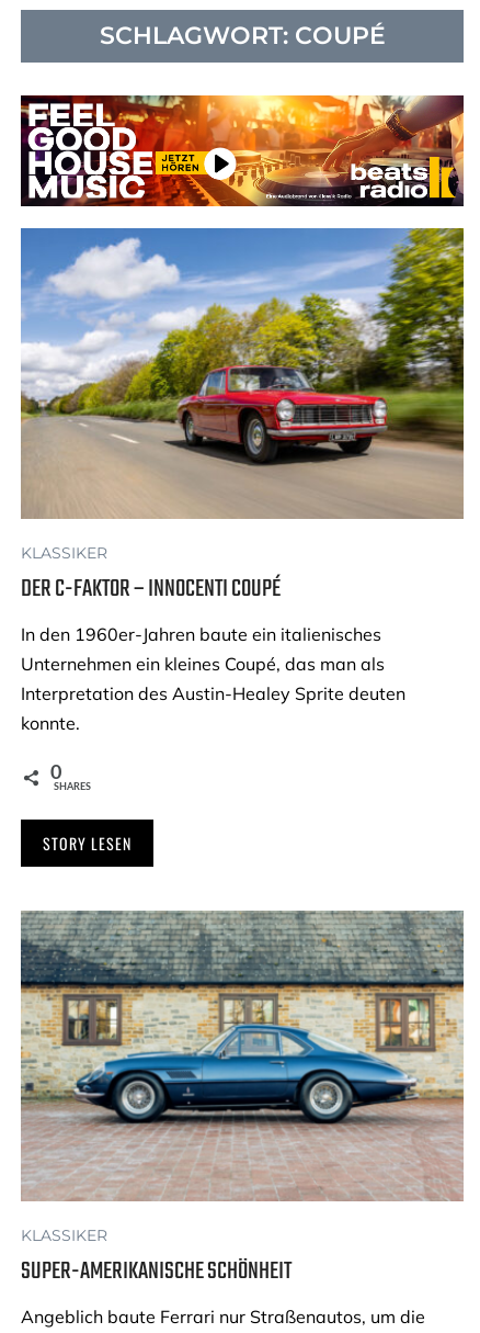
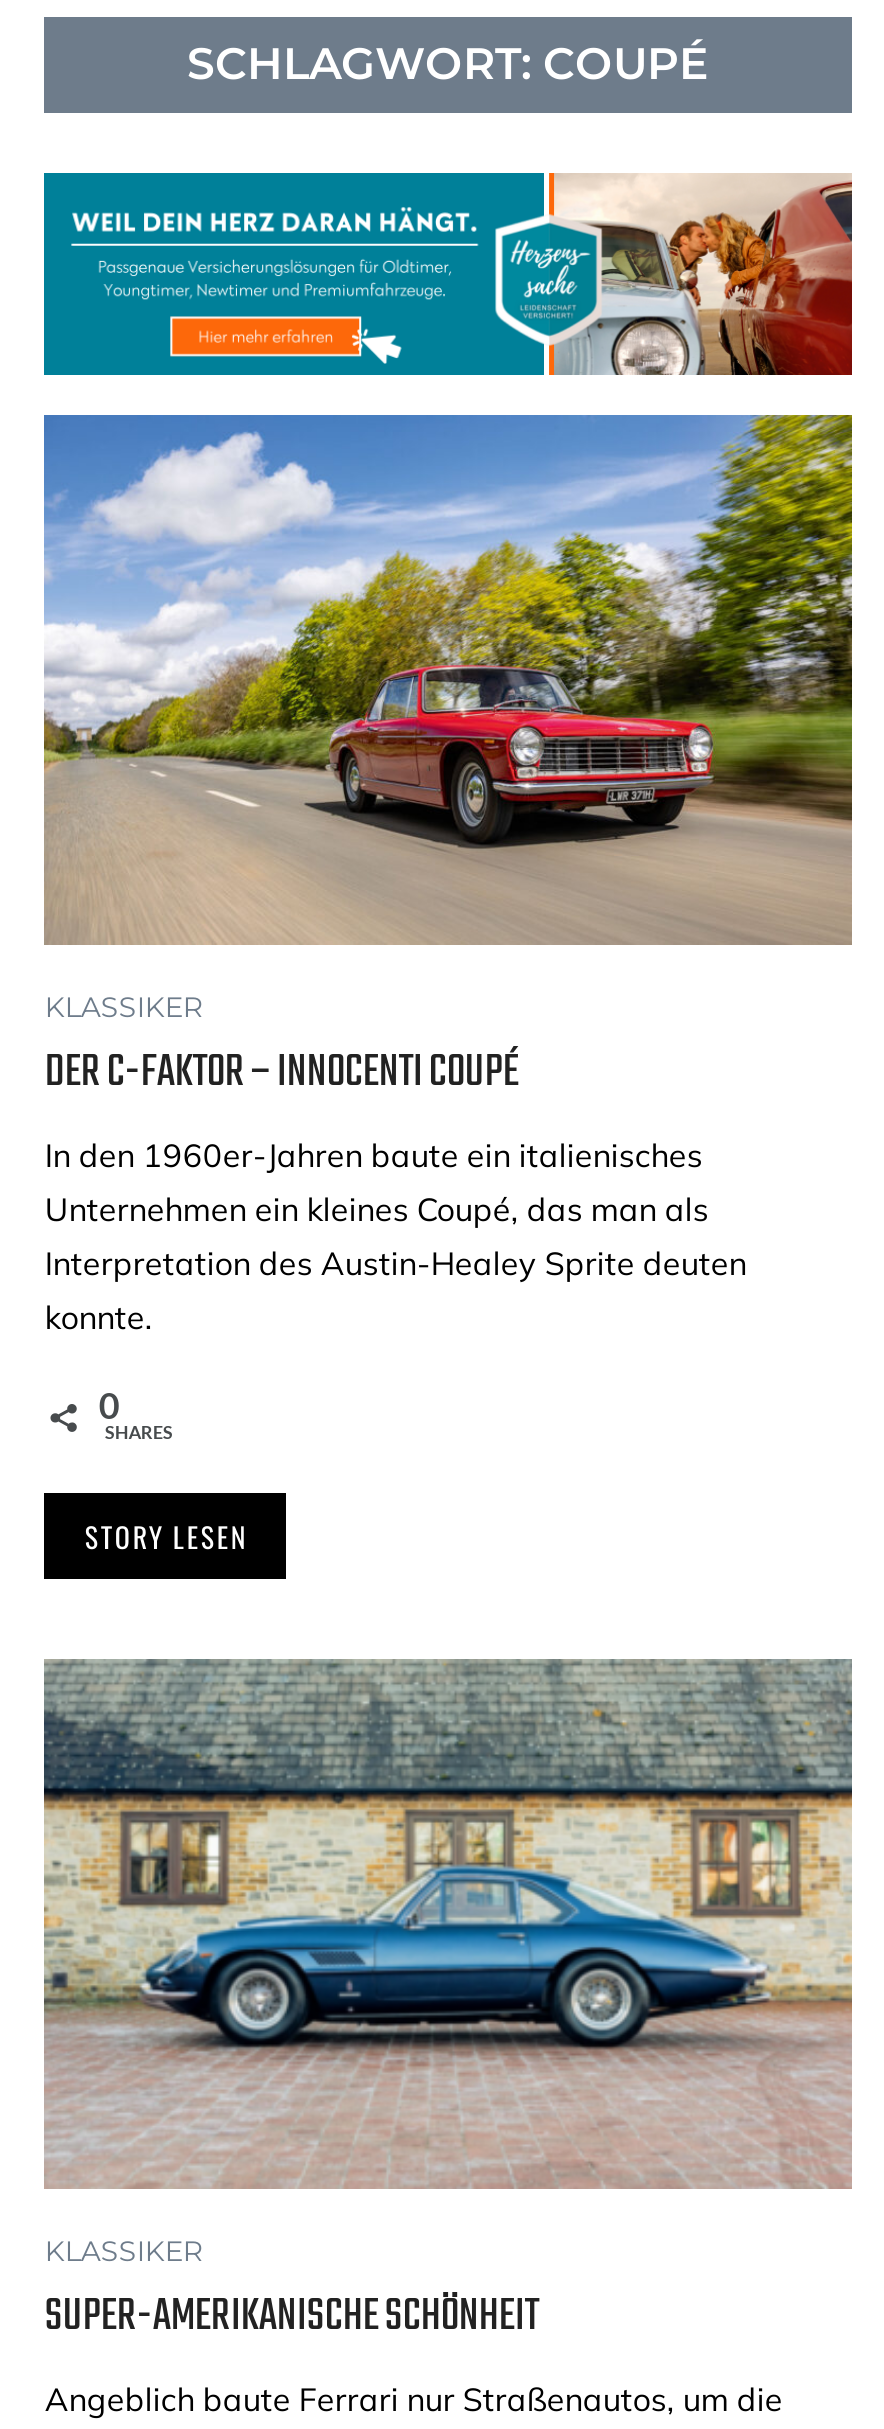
[20,94,465,207] [image] -> [42,170,854,378] [image]

